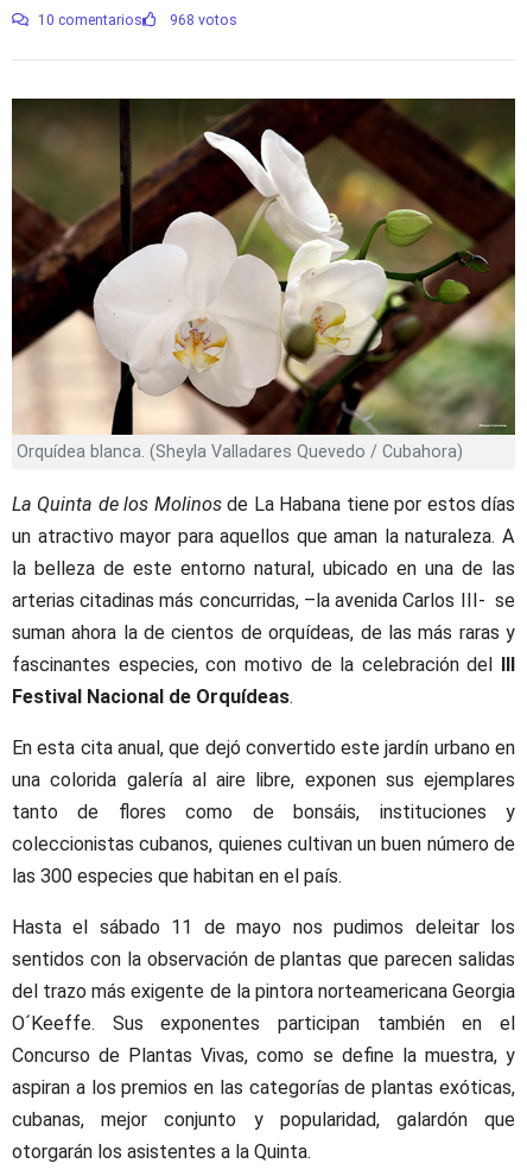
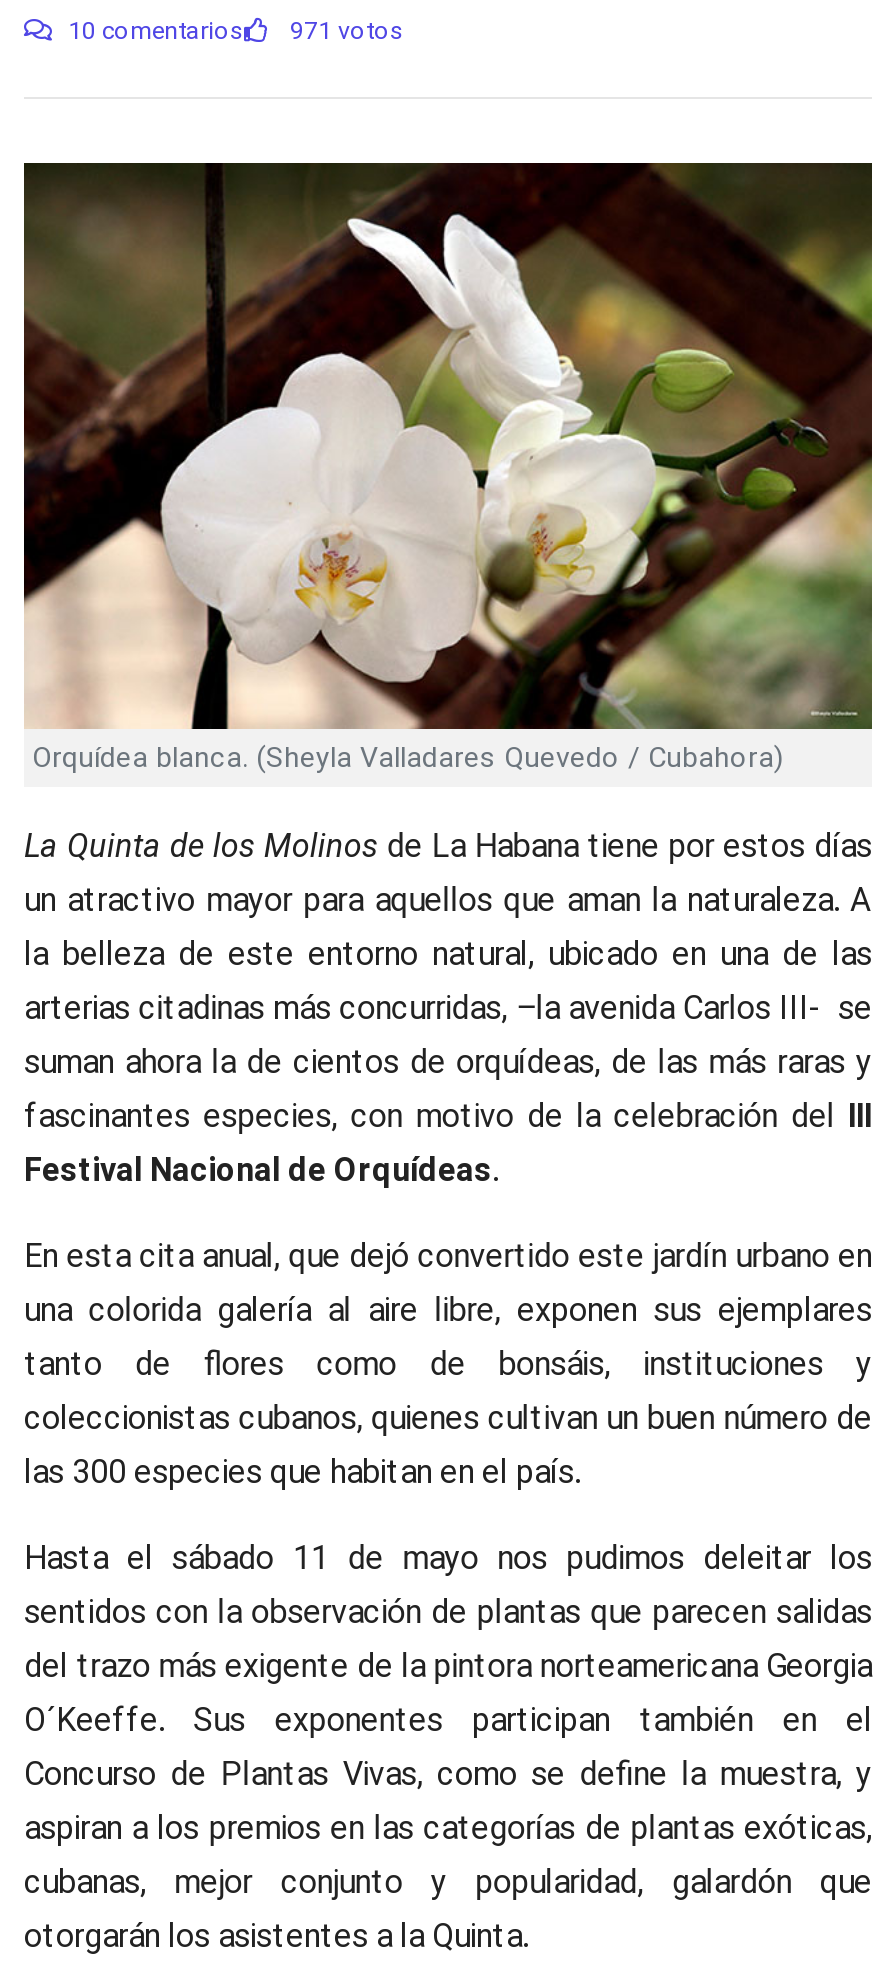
[38,12,237,29] 10 comentarios 968 votos -> [68,17,404,45] 10 comentarios 971 votos

